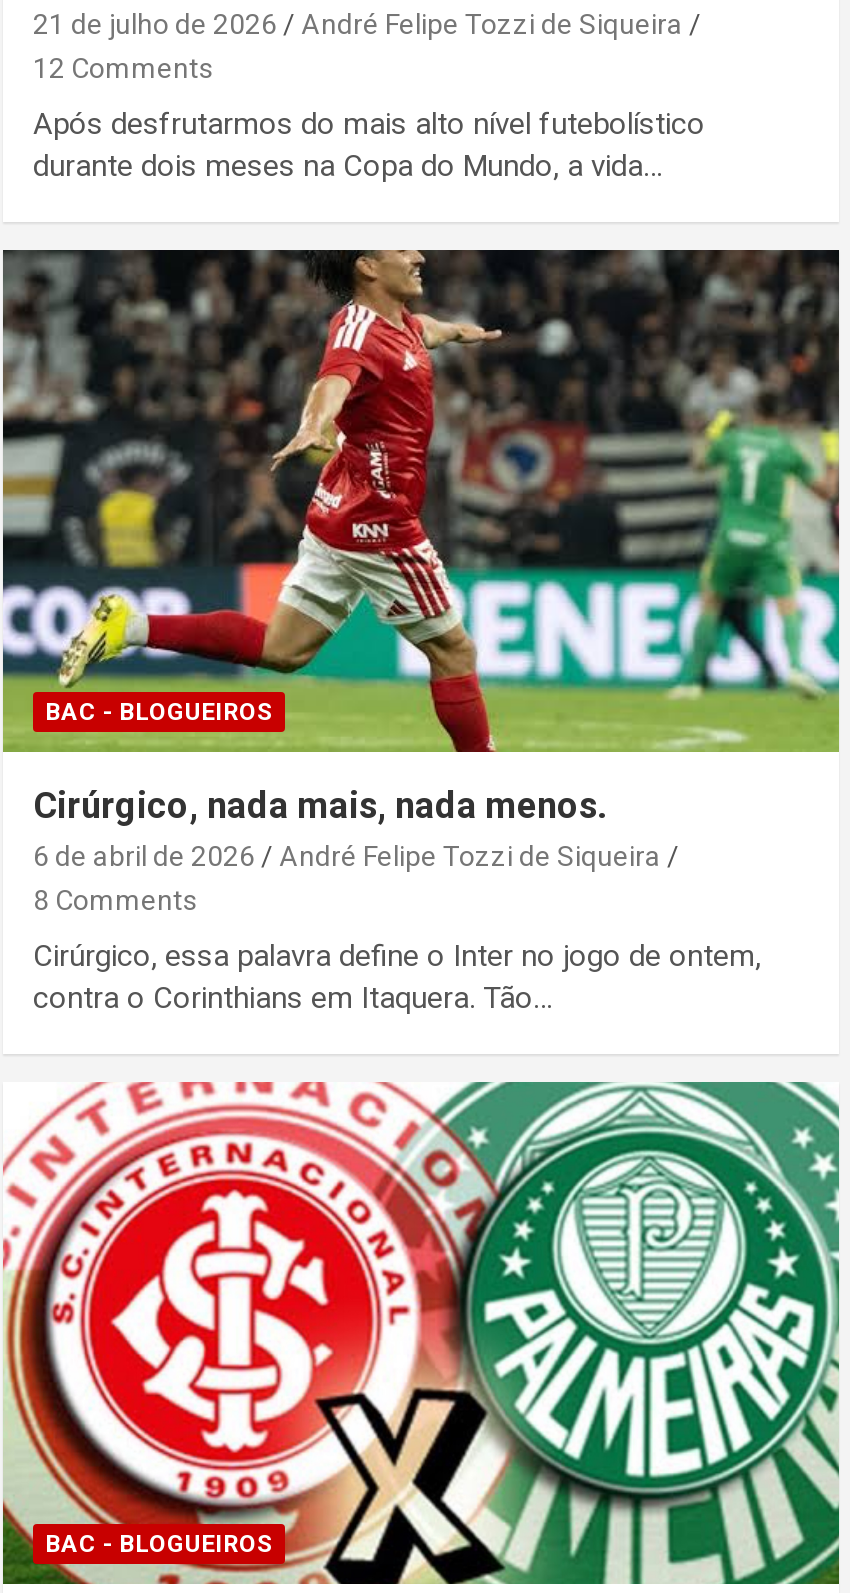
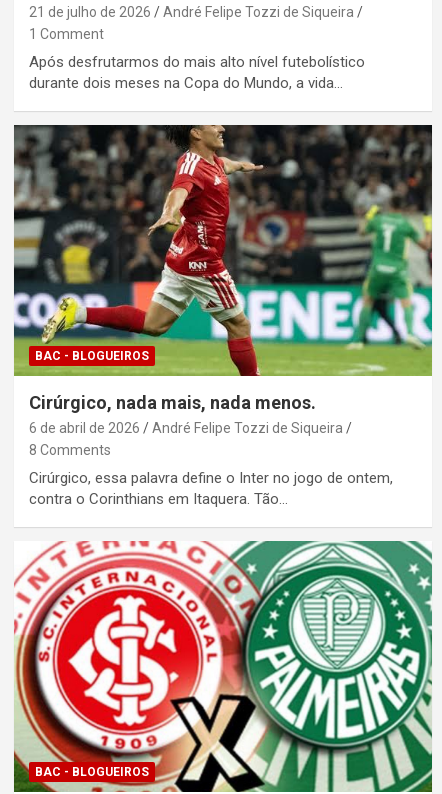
[33,52,213,84] 12 Comments -> [29,26,104,42] 1 Comment

